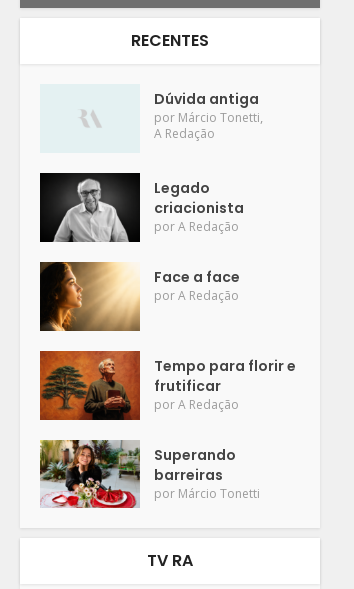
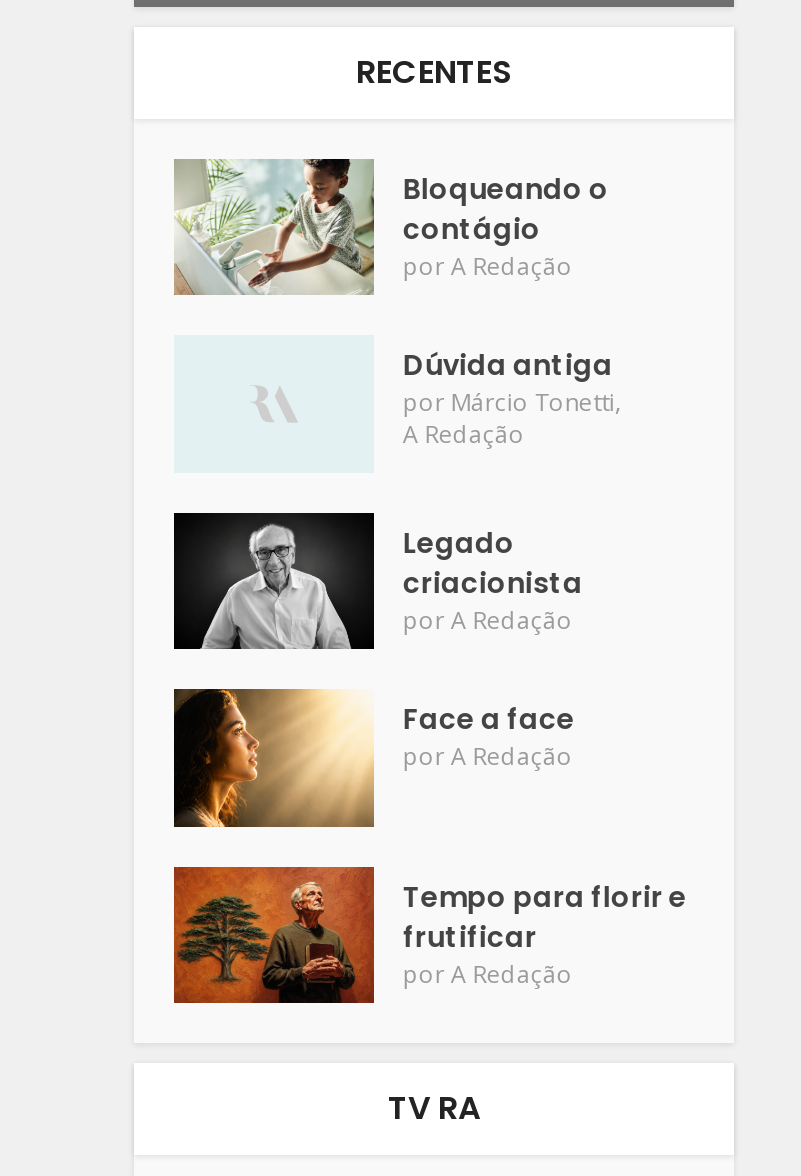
none -> [172,157,609,297] [image] | Bloqueando o | contágio | por A Redação
moved [42,89,296,413] -> [178,345,687,990]: [image] | Dúvida antiga | por Márcio Tonetti, | ... | frutificar | por A Redação
[39,439,260,509] [image] | Superando | barreiras | por Márcio Tonetti -> none

